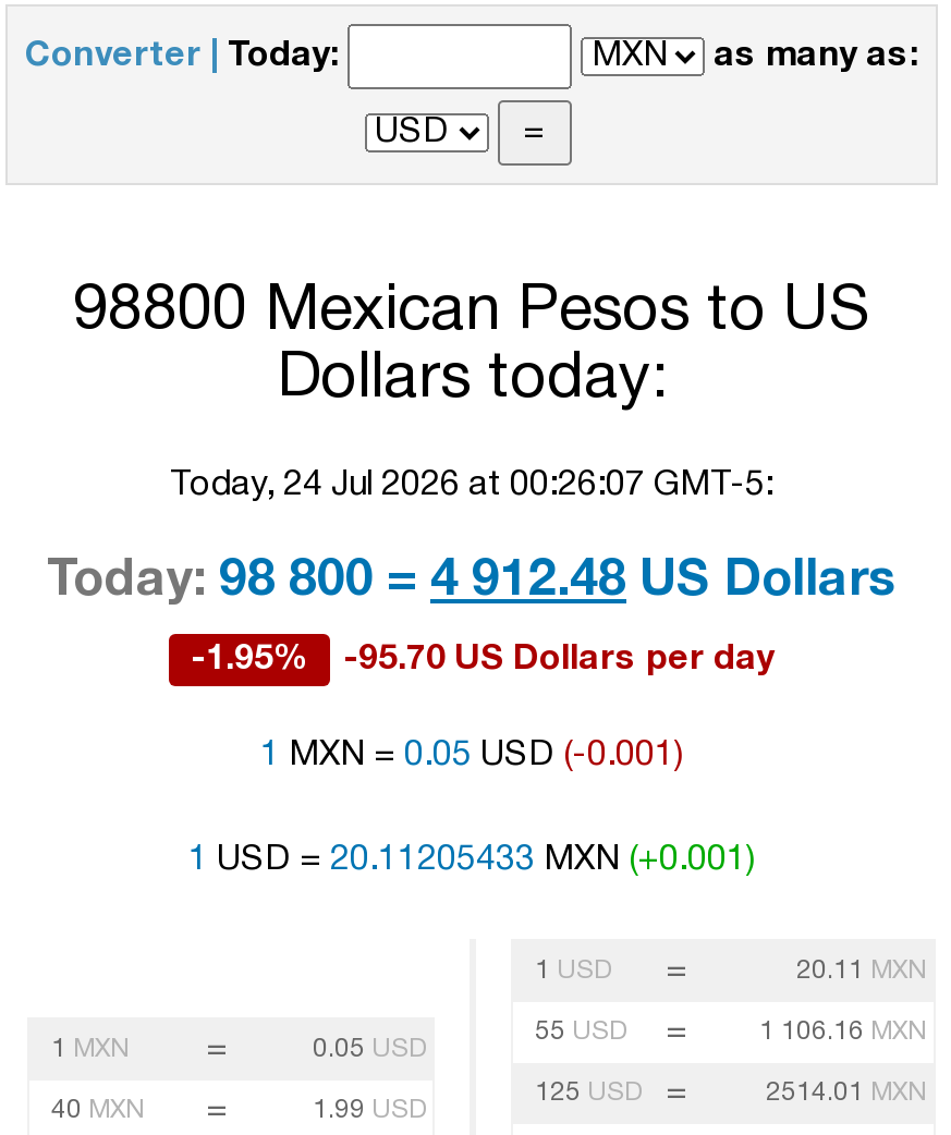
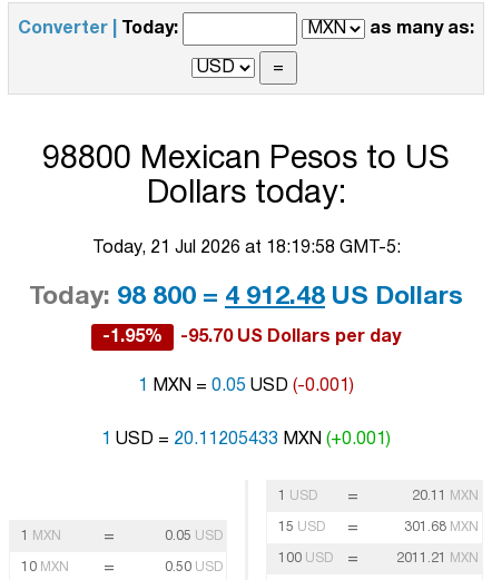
[170,470,773,501] Today, 24 Jul 2026 at 00:26:07 GMT-5: -> [92,240,400,256] Today, 21 Jul 2026 at 18:19:58 GMT-5:
[535,1019,626,1043] 55 USD -> [278,521,325,533] 15 USD
[759,1019,927,1043] 1 106.16 MXN -> [404,521,479,533] 301.68 MXN
[535,1080,642,1104] 125 USD -> [278,552,333,564] 100 USD
[766,1080,927,1104] 2514.01 MXN -> [396,552,479,564] 2011.21 MXN
[51,1098,145,1121] 40 MXN -> [21,561,69,573] 10 MXN
[313,1098,426,1121] 1.99 USD -> [165,561,223,573] 0.50 USD

